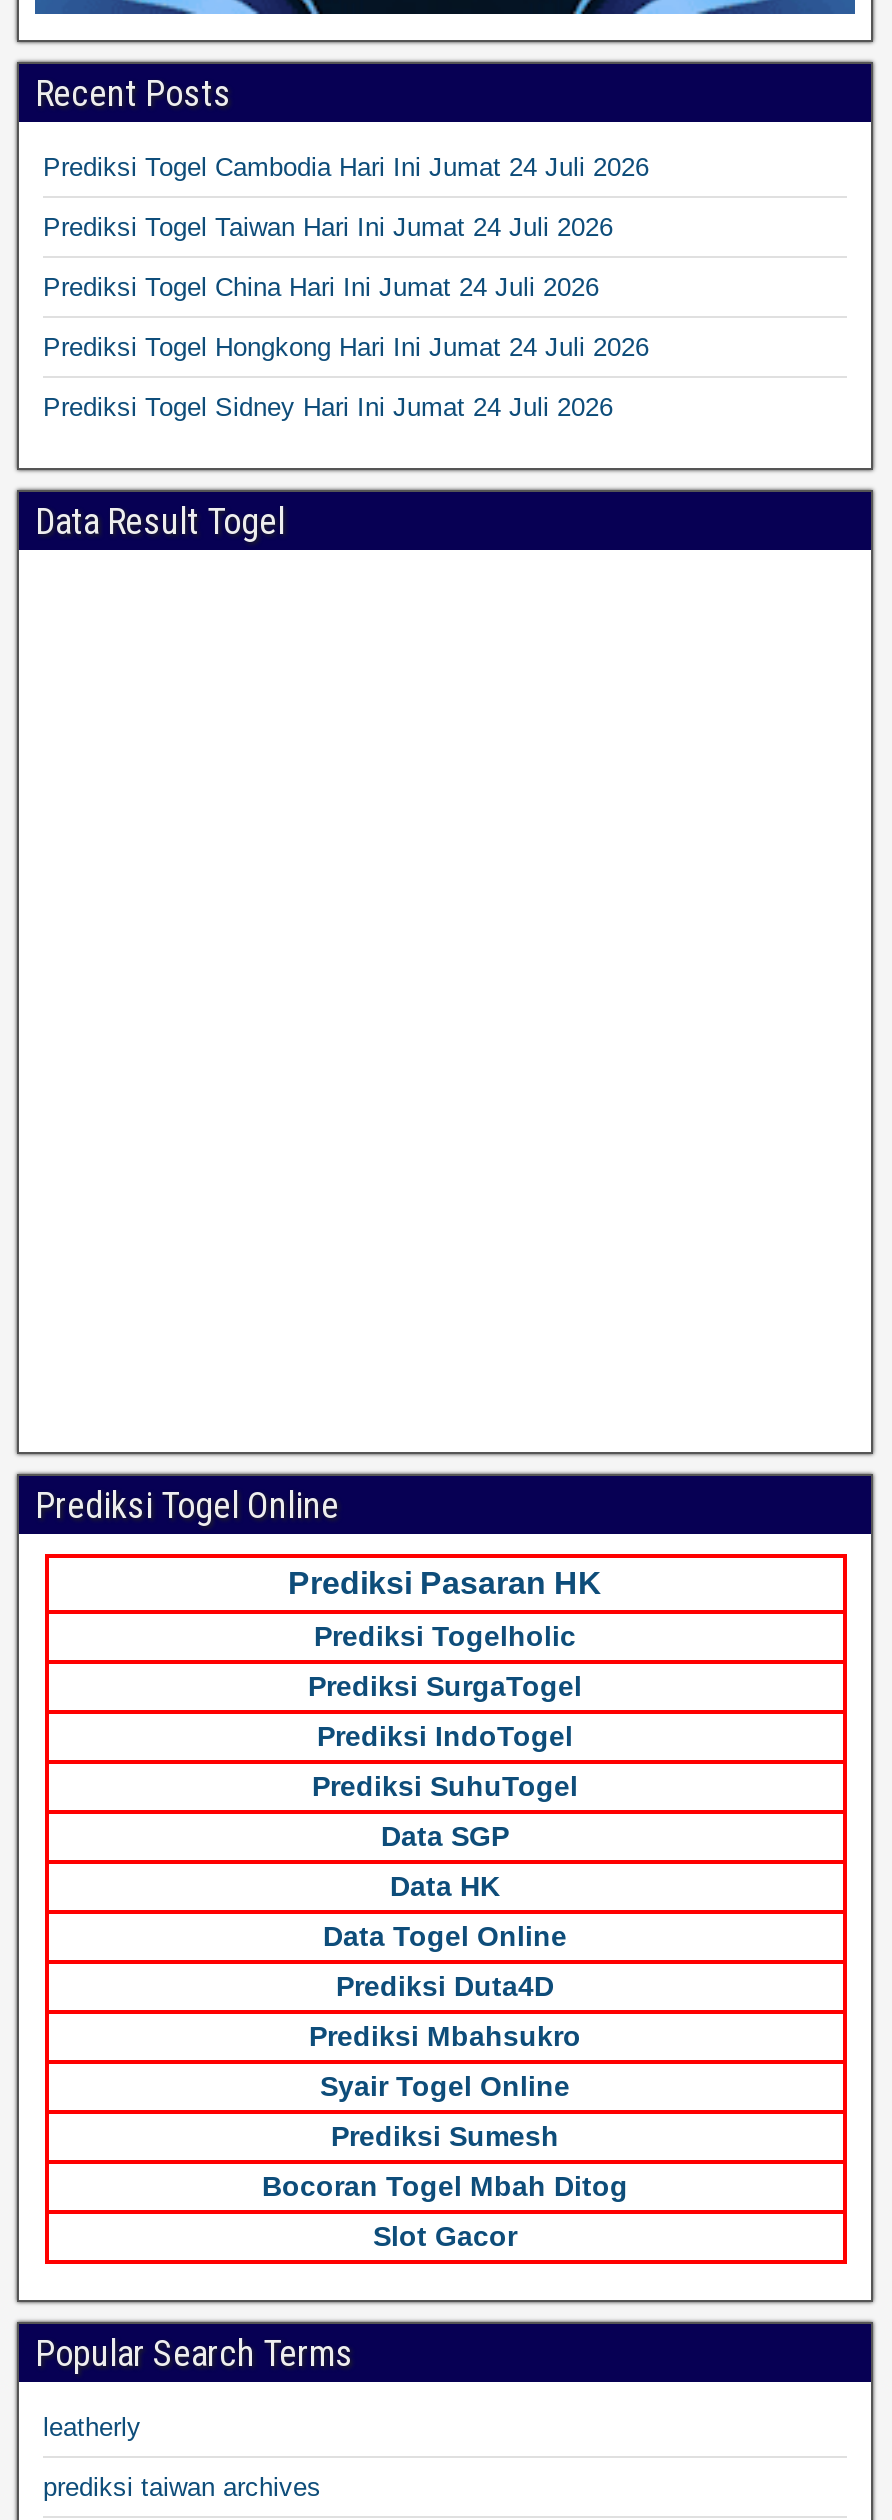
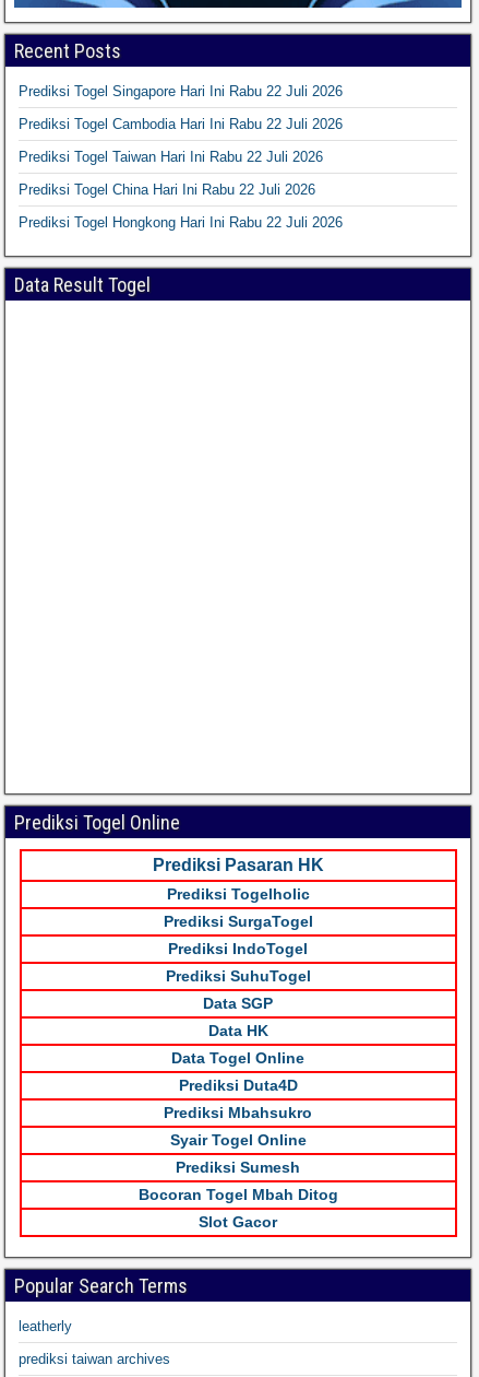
[43,152,649,182] Prediksi Togel Cambodia Hari Ini Jumat 24 Juli 2026 -> [19,83,343,100] Prediksi Togel Singapore Hari Ini Rabu 22 Juli 2026
[43,212,613,242] Prediksi Togel Taiwan Hari Ini Jumat 24 Juli 2026 -> [19,116,343,132] Prediksi Togel Cambodia Hari Ini Rabu 22 Juli 2026
[43,272,599,302] Prediksi Togel China Hari Ini Jumat 24 Juli 2026 -> [19,149,323,165] Prediksi Togel Taiwan Hari Ini Rabu 22 Juli 2026
[43,332,649,362] Prediksi Togel Hongkong Hari Ini Jumat 24 Juli 2026 -> [19,182,315,198] Prediksi Togel China Hari Ini Rabu 22 Juli 2026
[43,392,613,422] Prediksi Togel Sidney Hari Ini Jumat 24 Juli 2026 -> [19,214,343,231] Prediksi Togel Hongkong Hari Ini Rabu 22 Juli 2026

